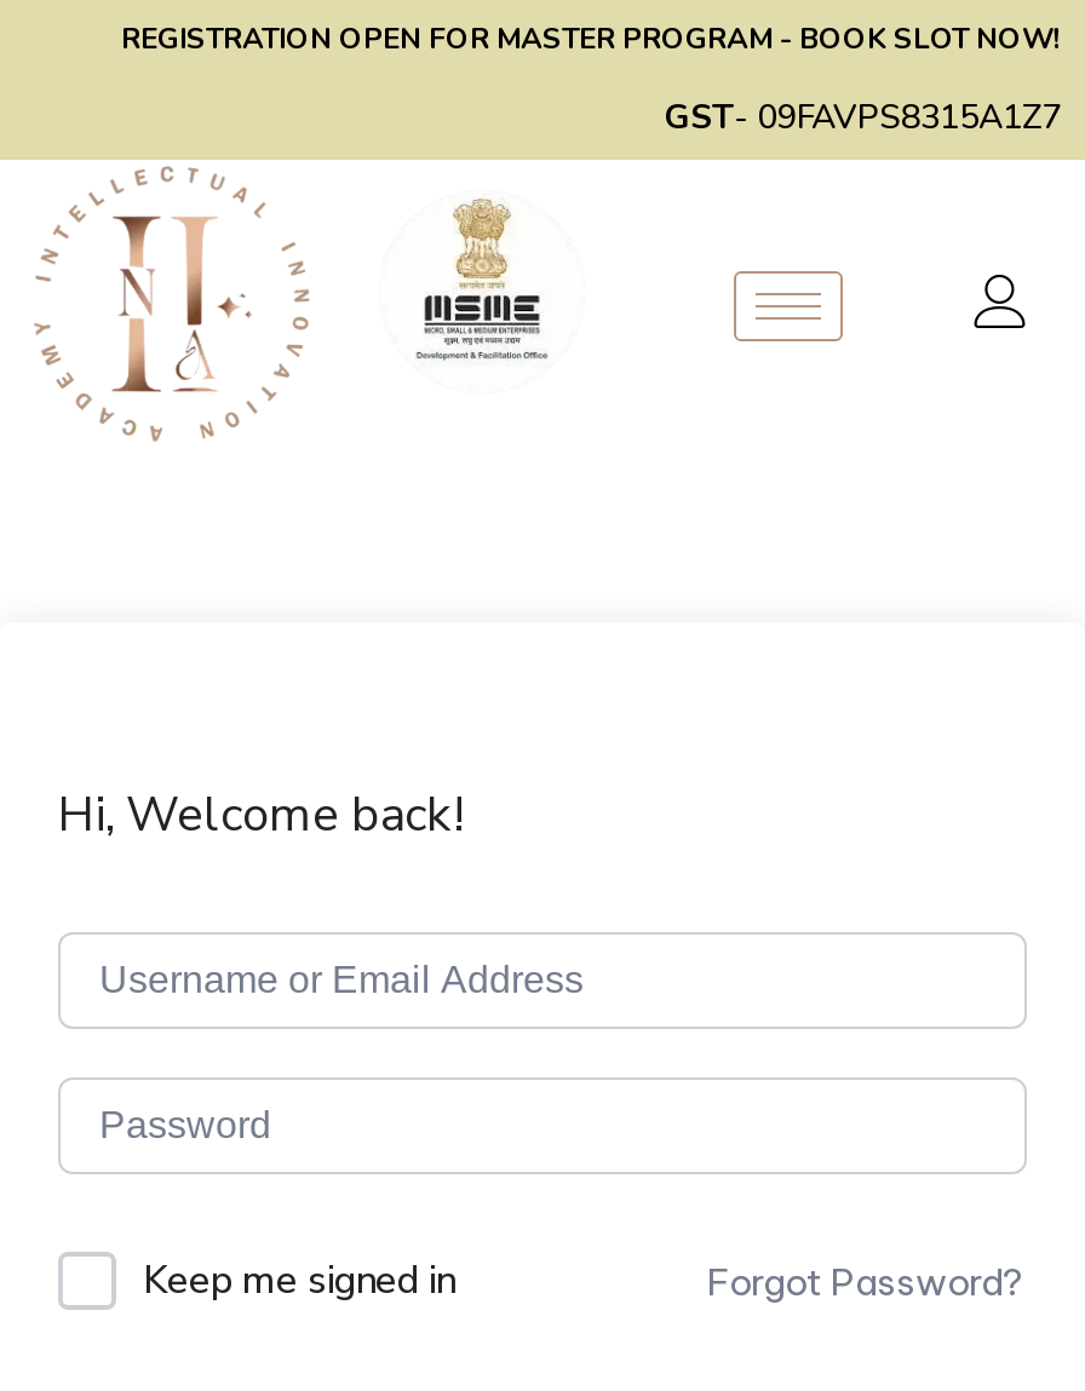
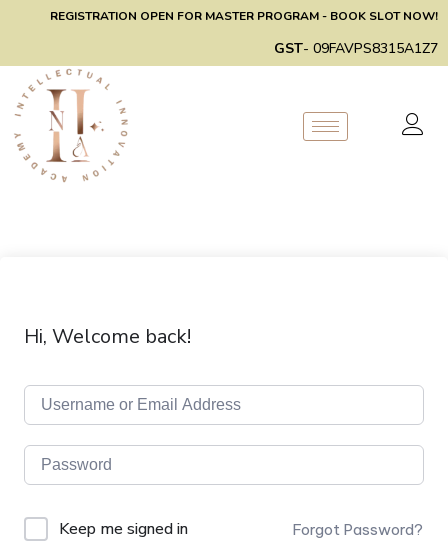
[414,196,550,363] [image] -> none

